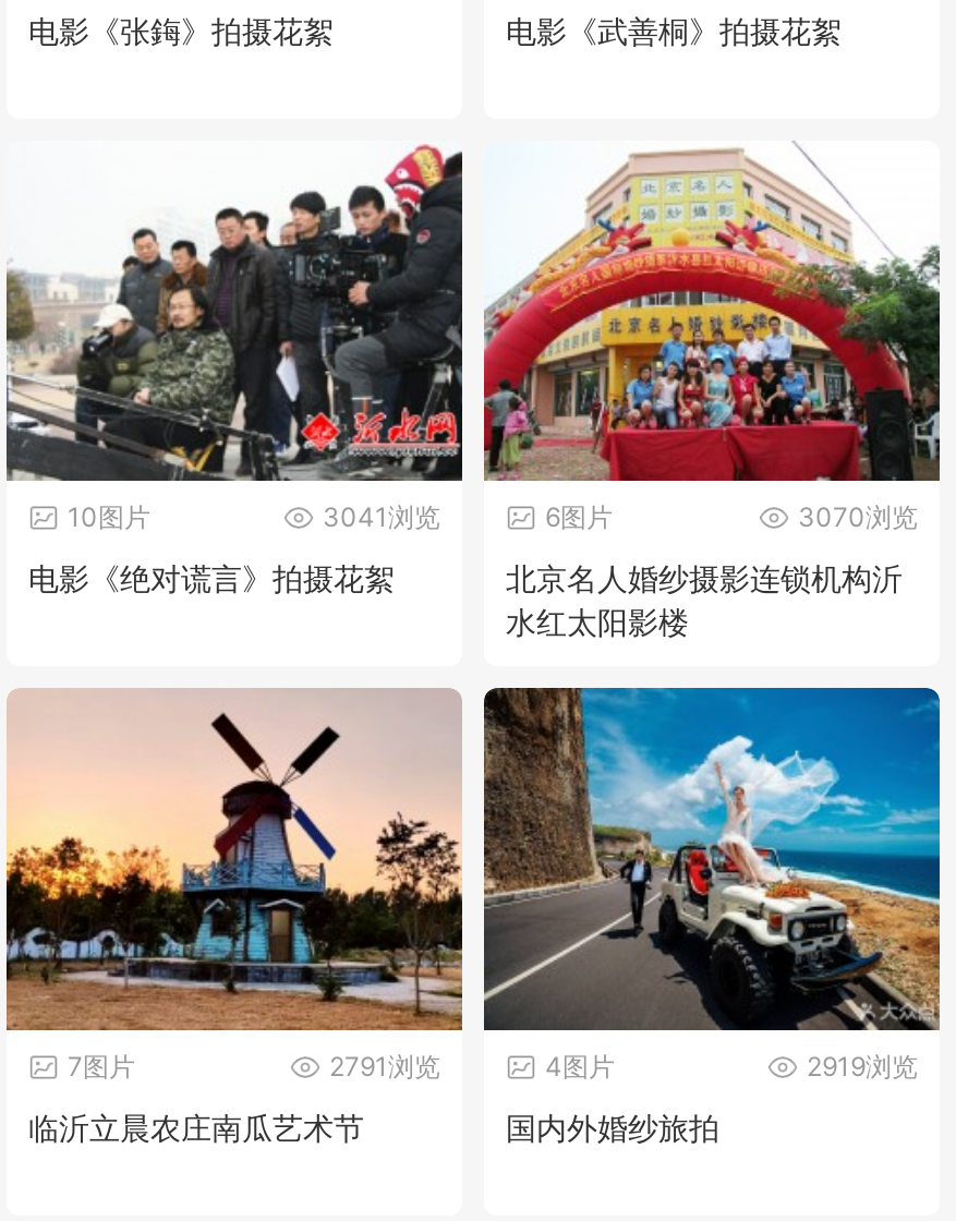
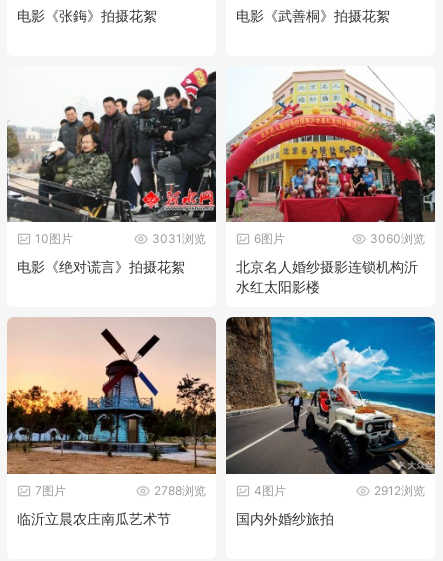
[323,501,440,534] 3041浏览 -> [152,231,206,246] 3031浏览
[798,501,918,534] 3070浏览 -> [370,231,425,246] 3060浏览
[329,1050,440,1083] 2791浏览 -> [154,483,206,498] 2788浏览
[807,1050,918,1083] 2919浏览 -> [374,483,425,498] 2912浏览

